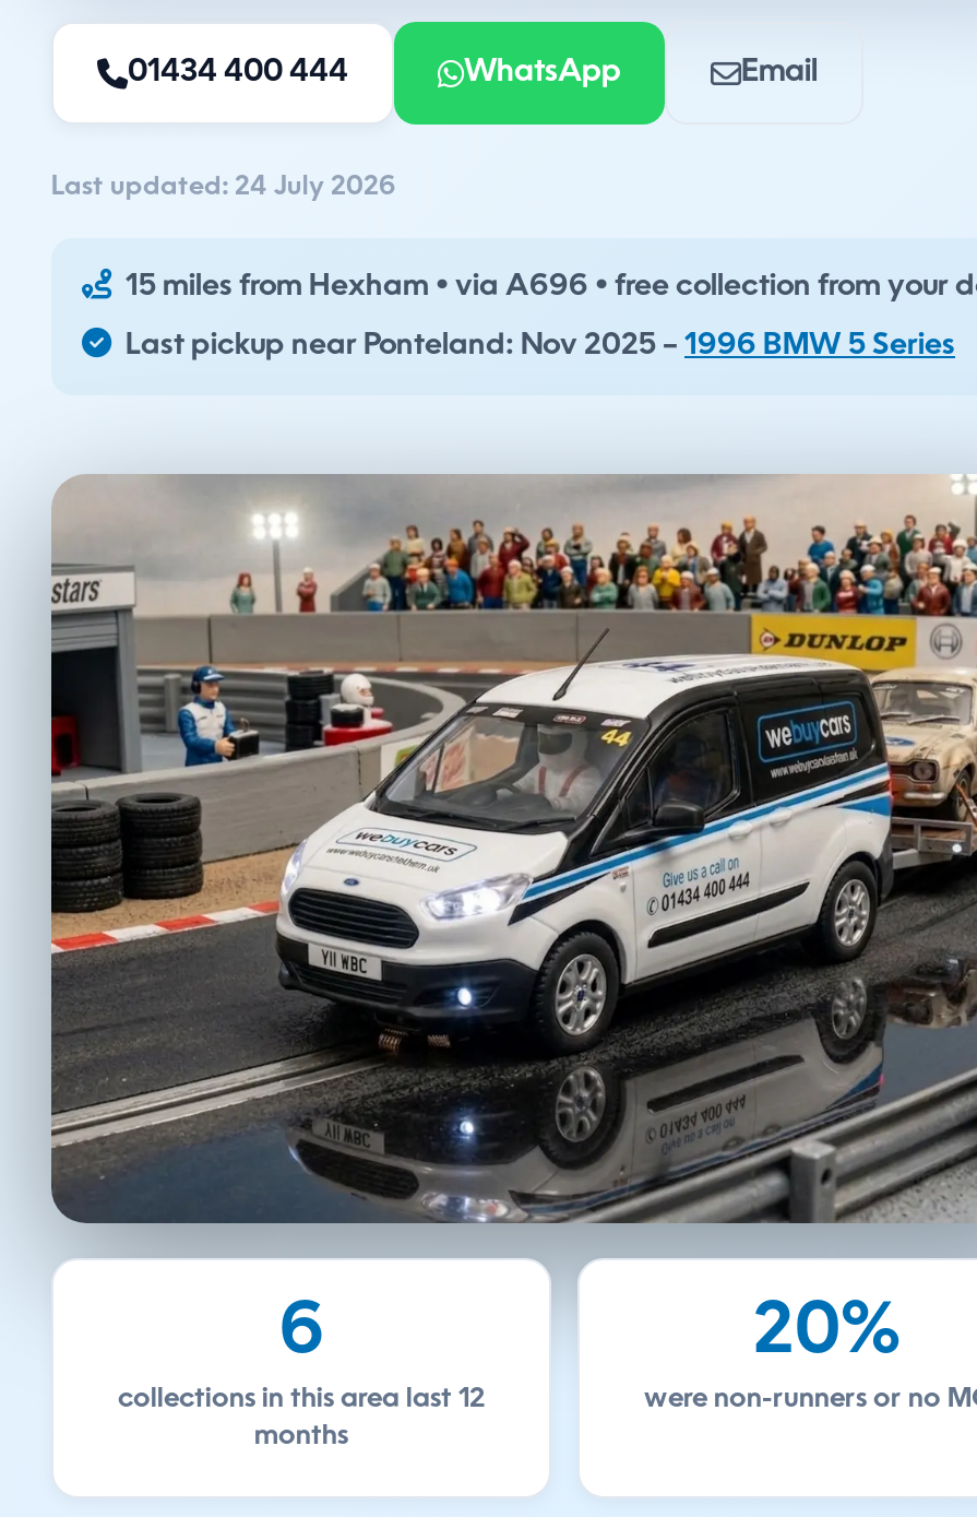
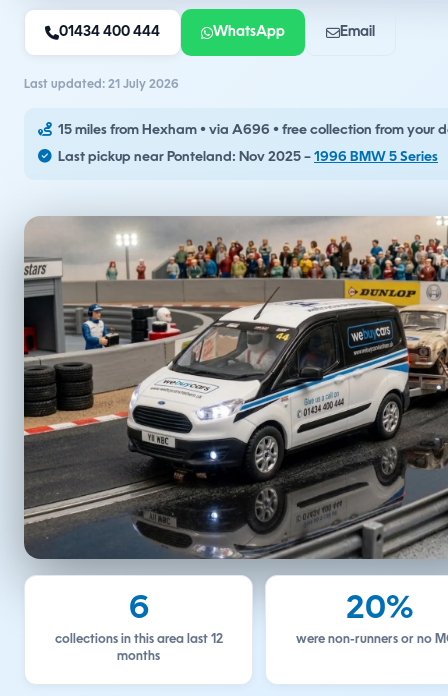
[51,175,396,201] Last updated: 24 July 2026 -> [24,79,179,91] Last updated: 21 July 2026

